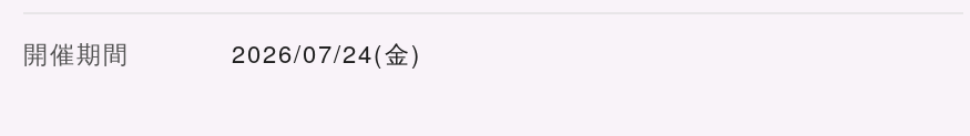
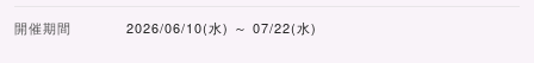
[232,35,422,70] 2026/07/24(金) -> [126,18,317,37] 2026/06/10(水) ～ 07/22(水)

